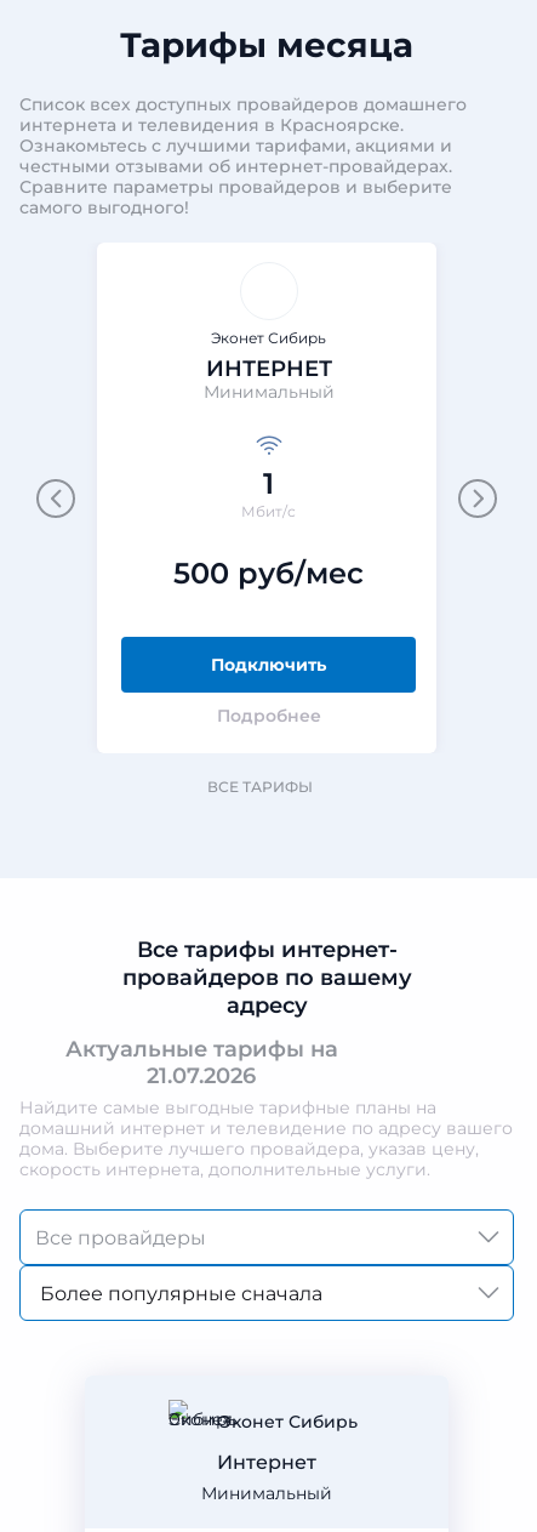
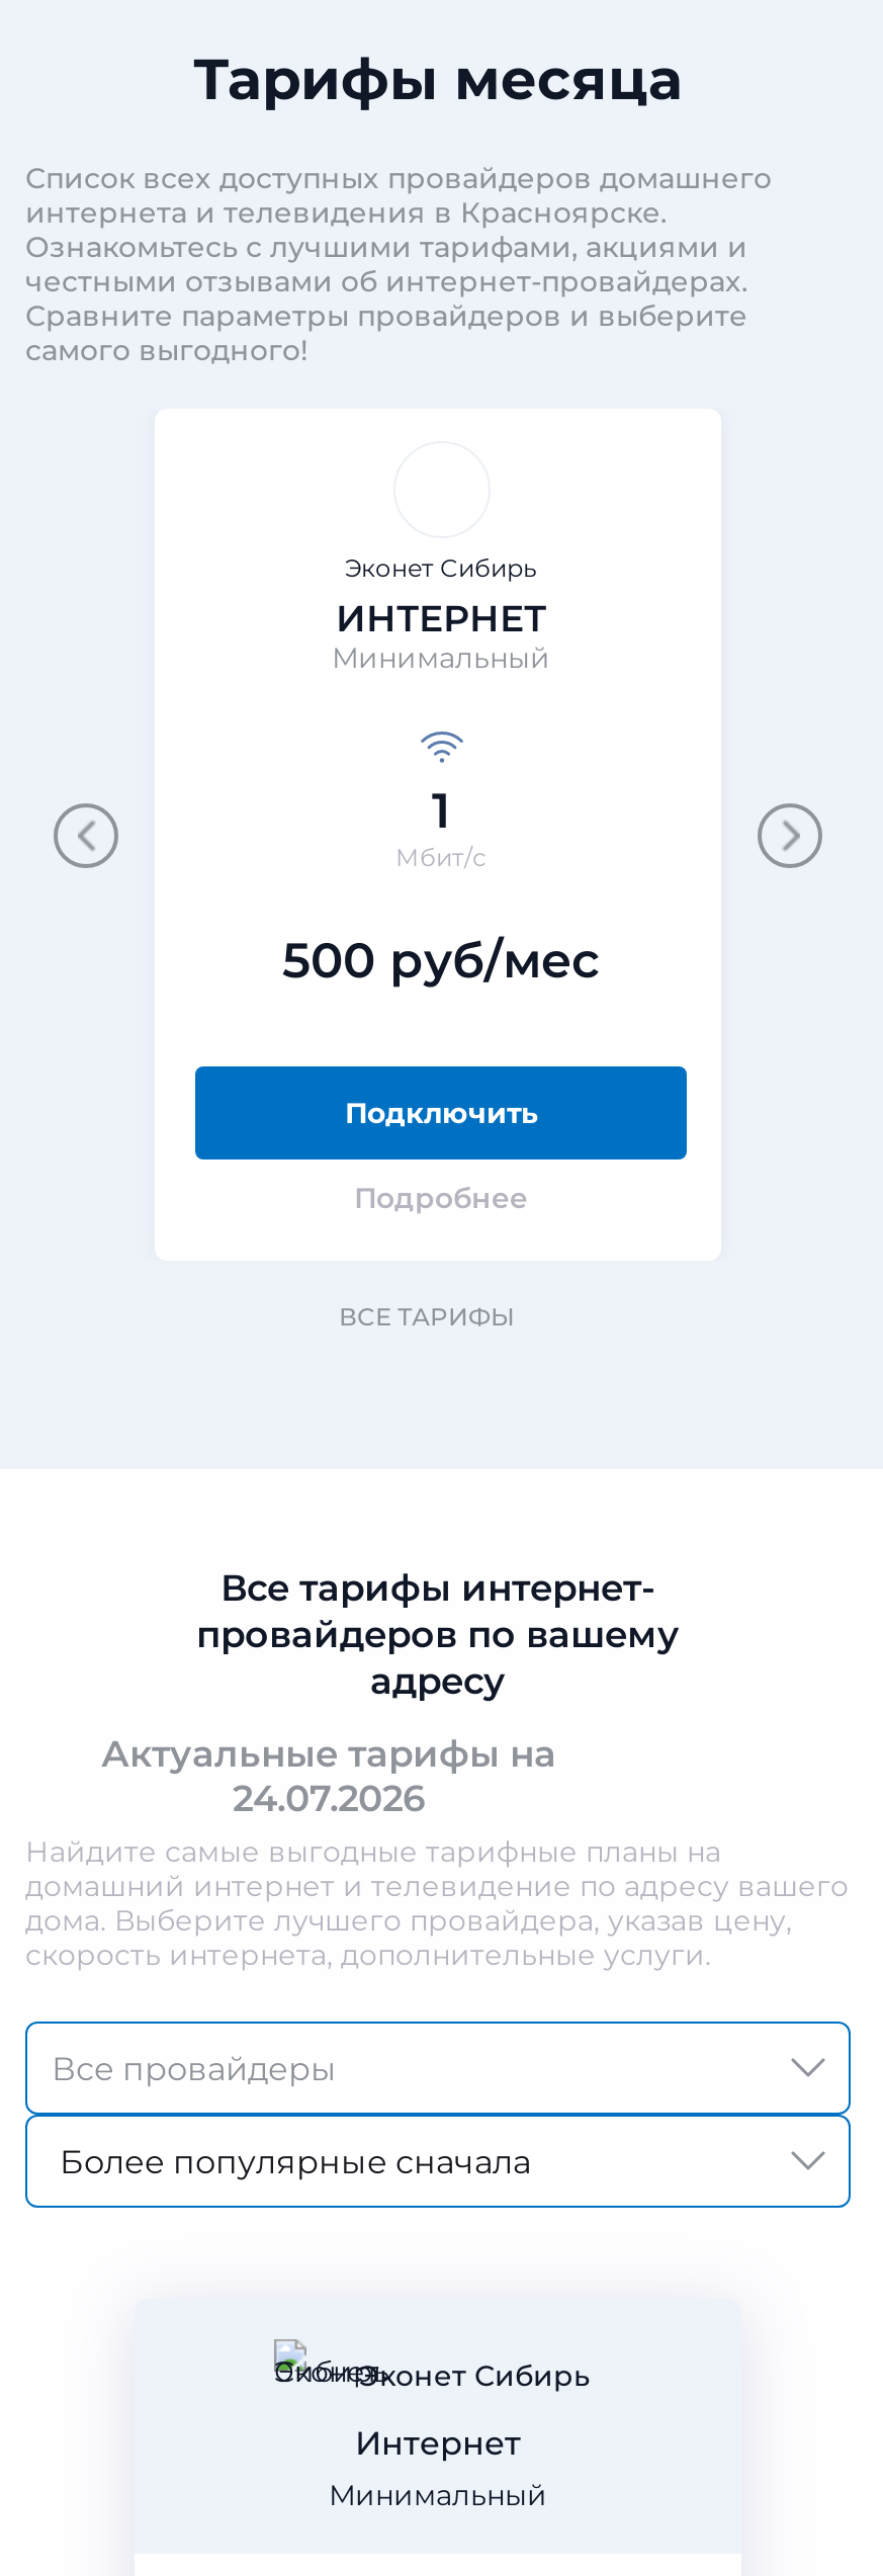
[147,1063,256,1089] 21.07.2026 -> [233,1777,425,1821] 24.07.2026

